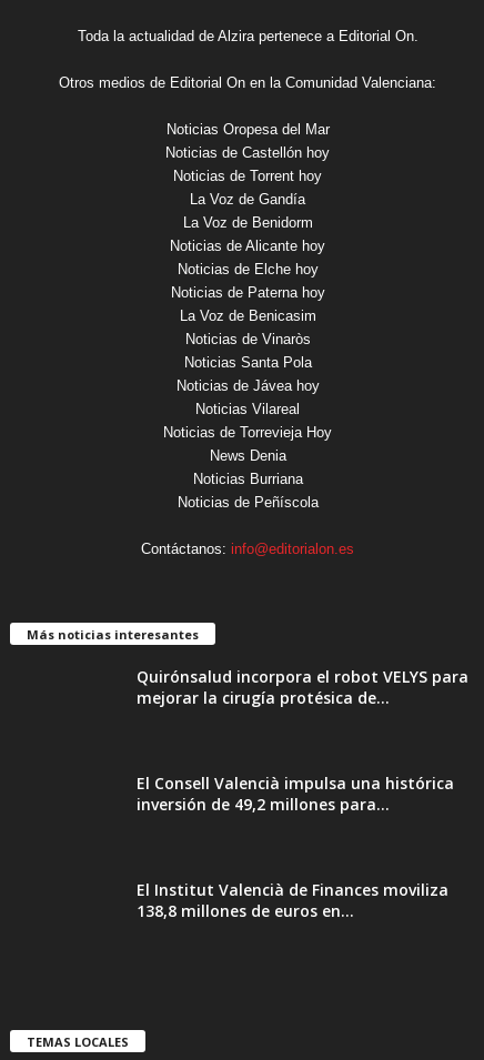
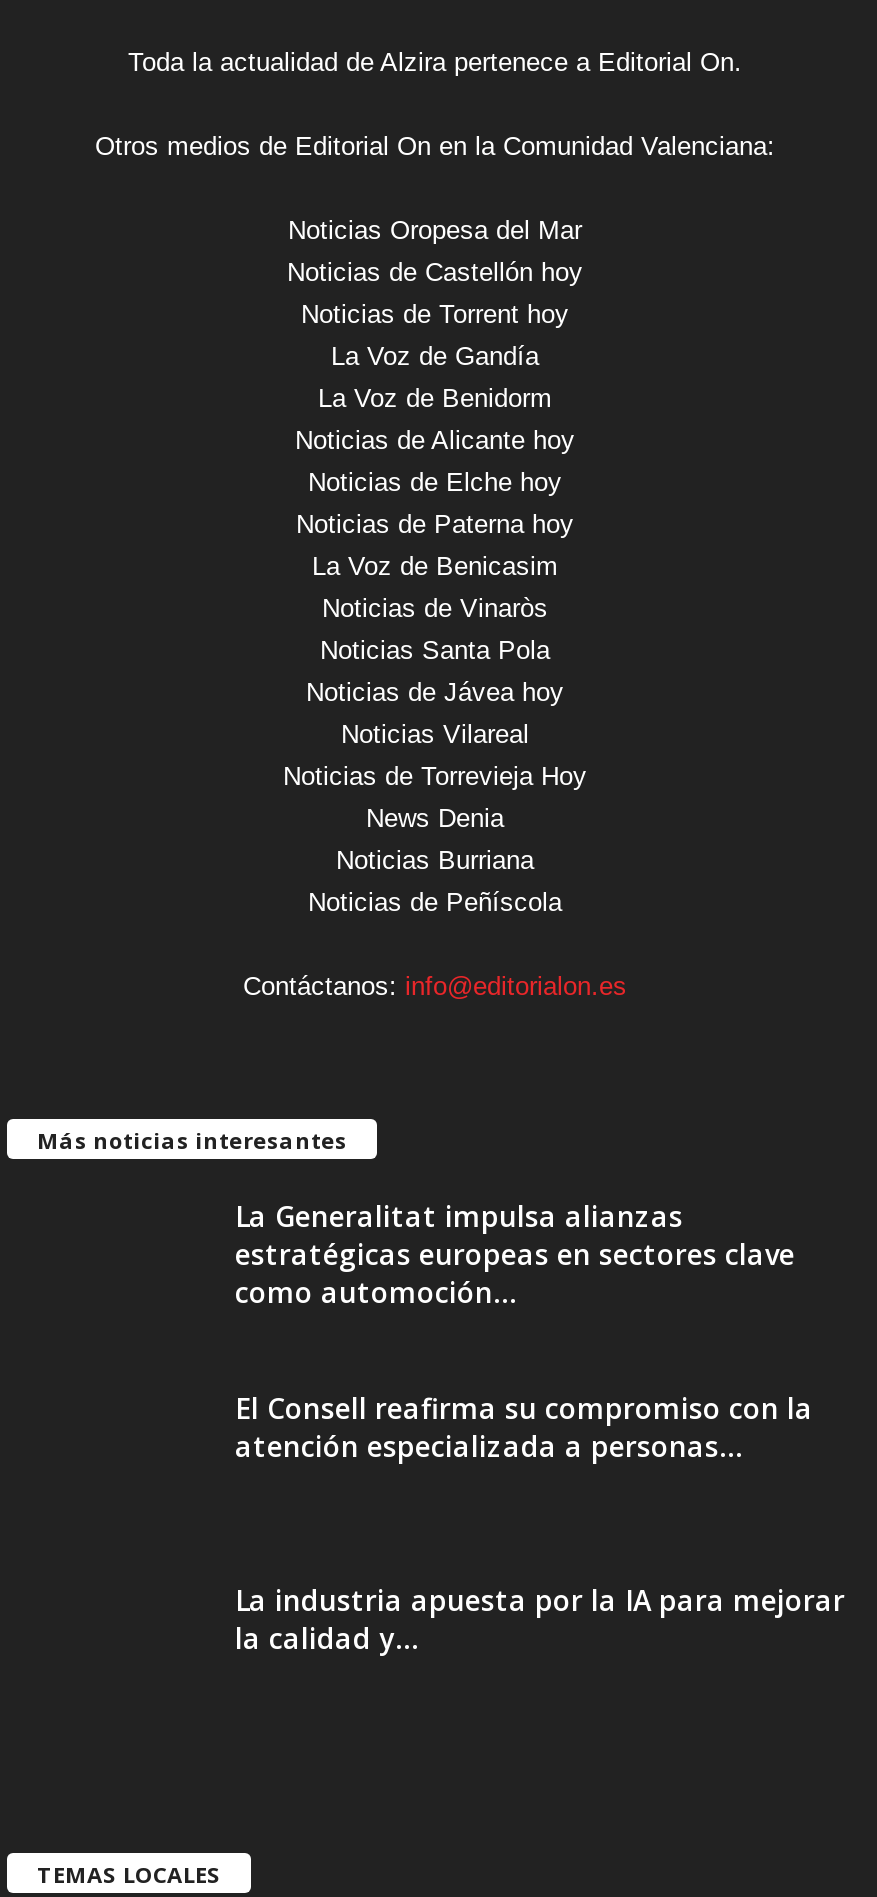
[137,666,468,708] Quirónsalud incorpora el robot VELYS para | mejorar la cirugía protésica de... -> [235,1196,795,1310] La Generalitat impulsa alianzas | estratégicas europeas en sectores clave | como automoción...
[137,772,454,814] El Consell Valencià impulsa una histórica | inversión de 49,2 millones para... -> [235,1388,813,1464] El Consell reafirma su compromiso con la | atención especializada a personas...
[137,879,448,921] El Institut Valencià de Finances moviliza | 138,8 millones de euros en... -> [235,1580,845,1656] La industria apuesta por la IA para mejorar | la calidad y...

